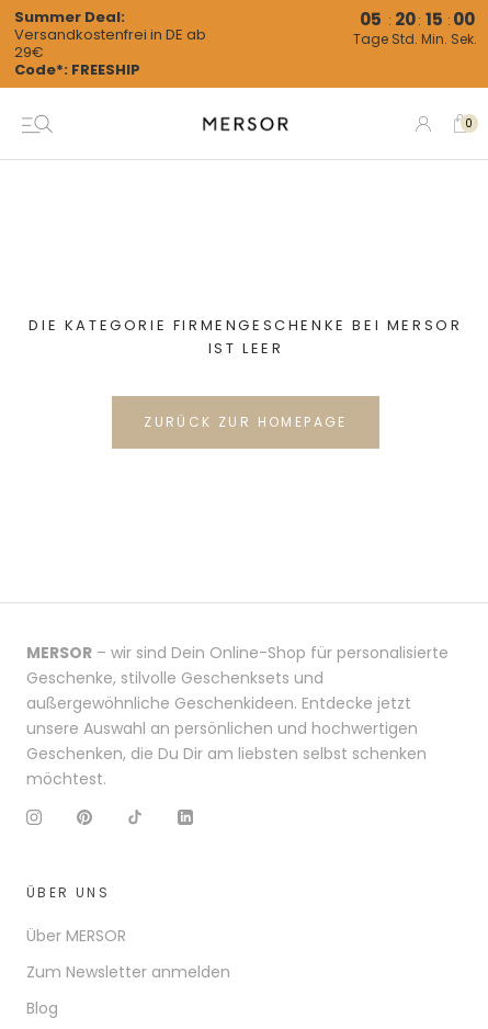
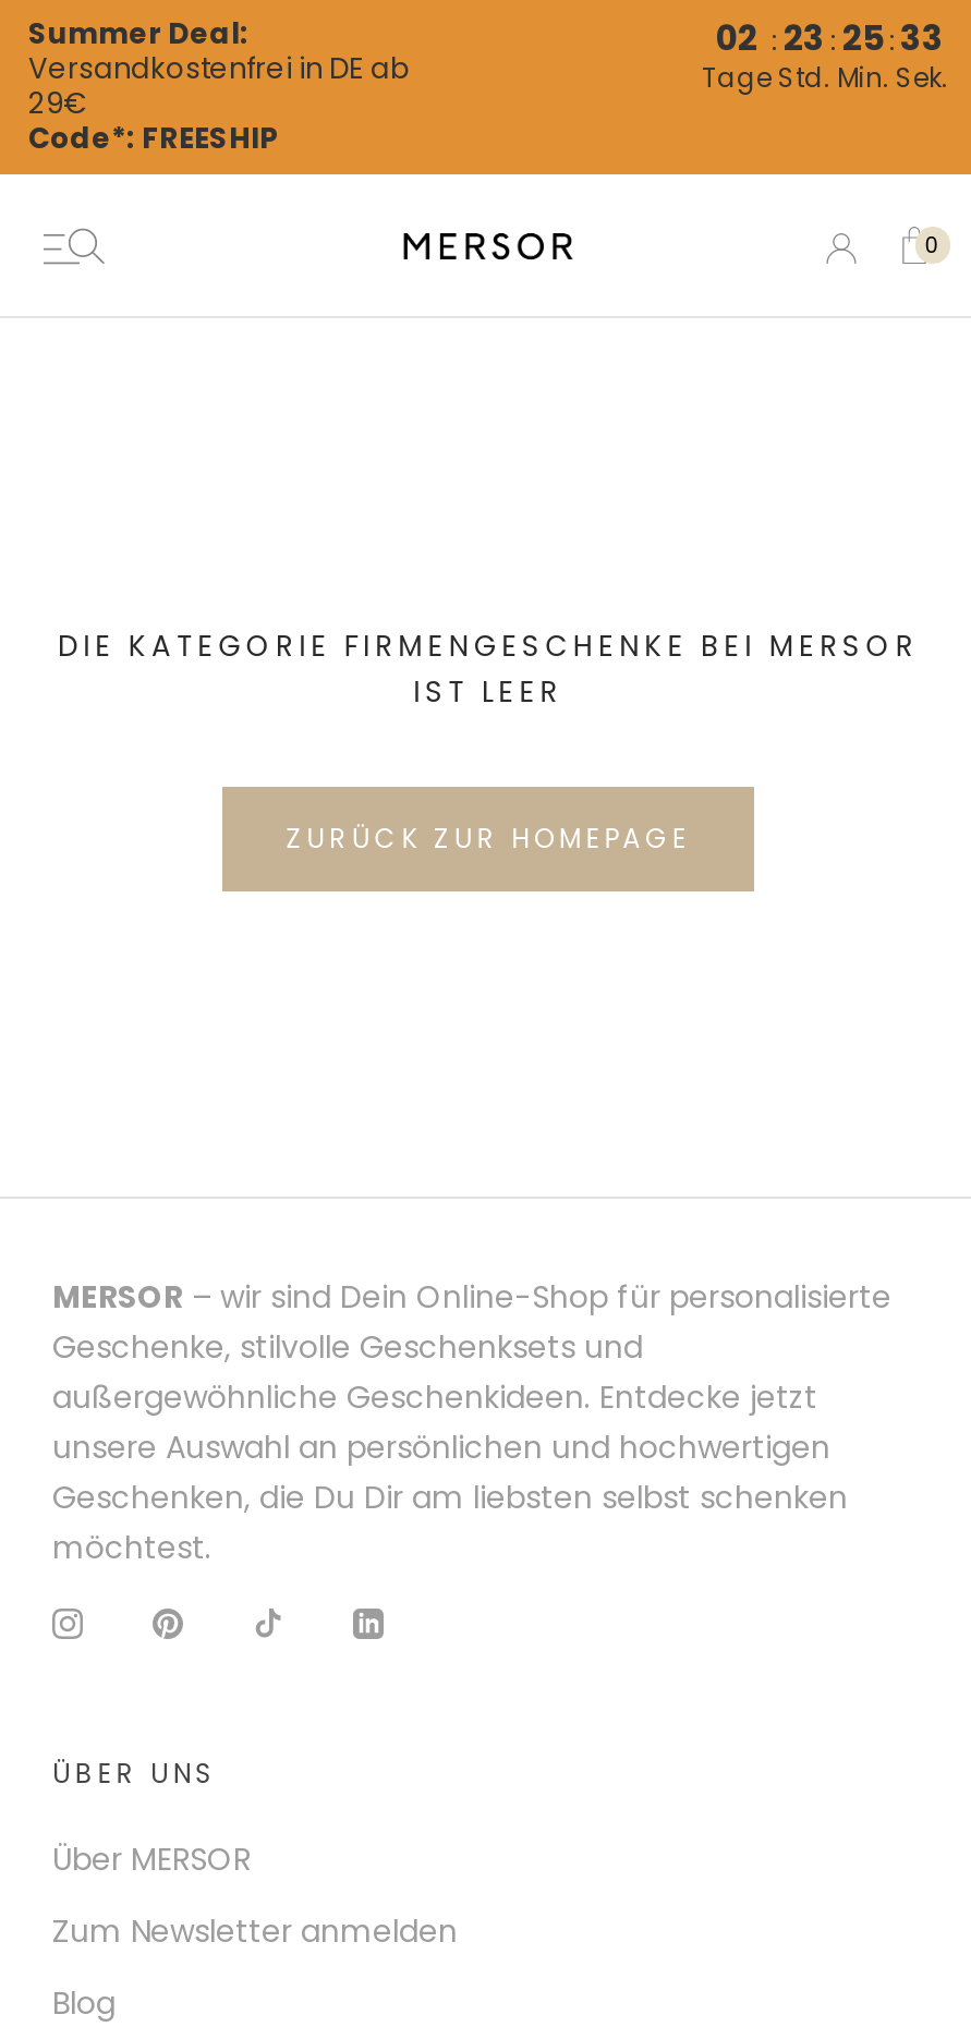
[360,8,382,31] 05 -> [716,15,757,61] 02
[388,8,415,31] : 20 -> [772,15,825,61] : 23
[418,8,443,31] : 15 -> [830,15,884,61] : 25
[447,8,475,31] : 00 -> [889,15,944,61] : 33

